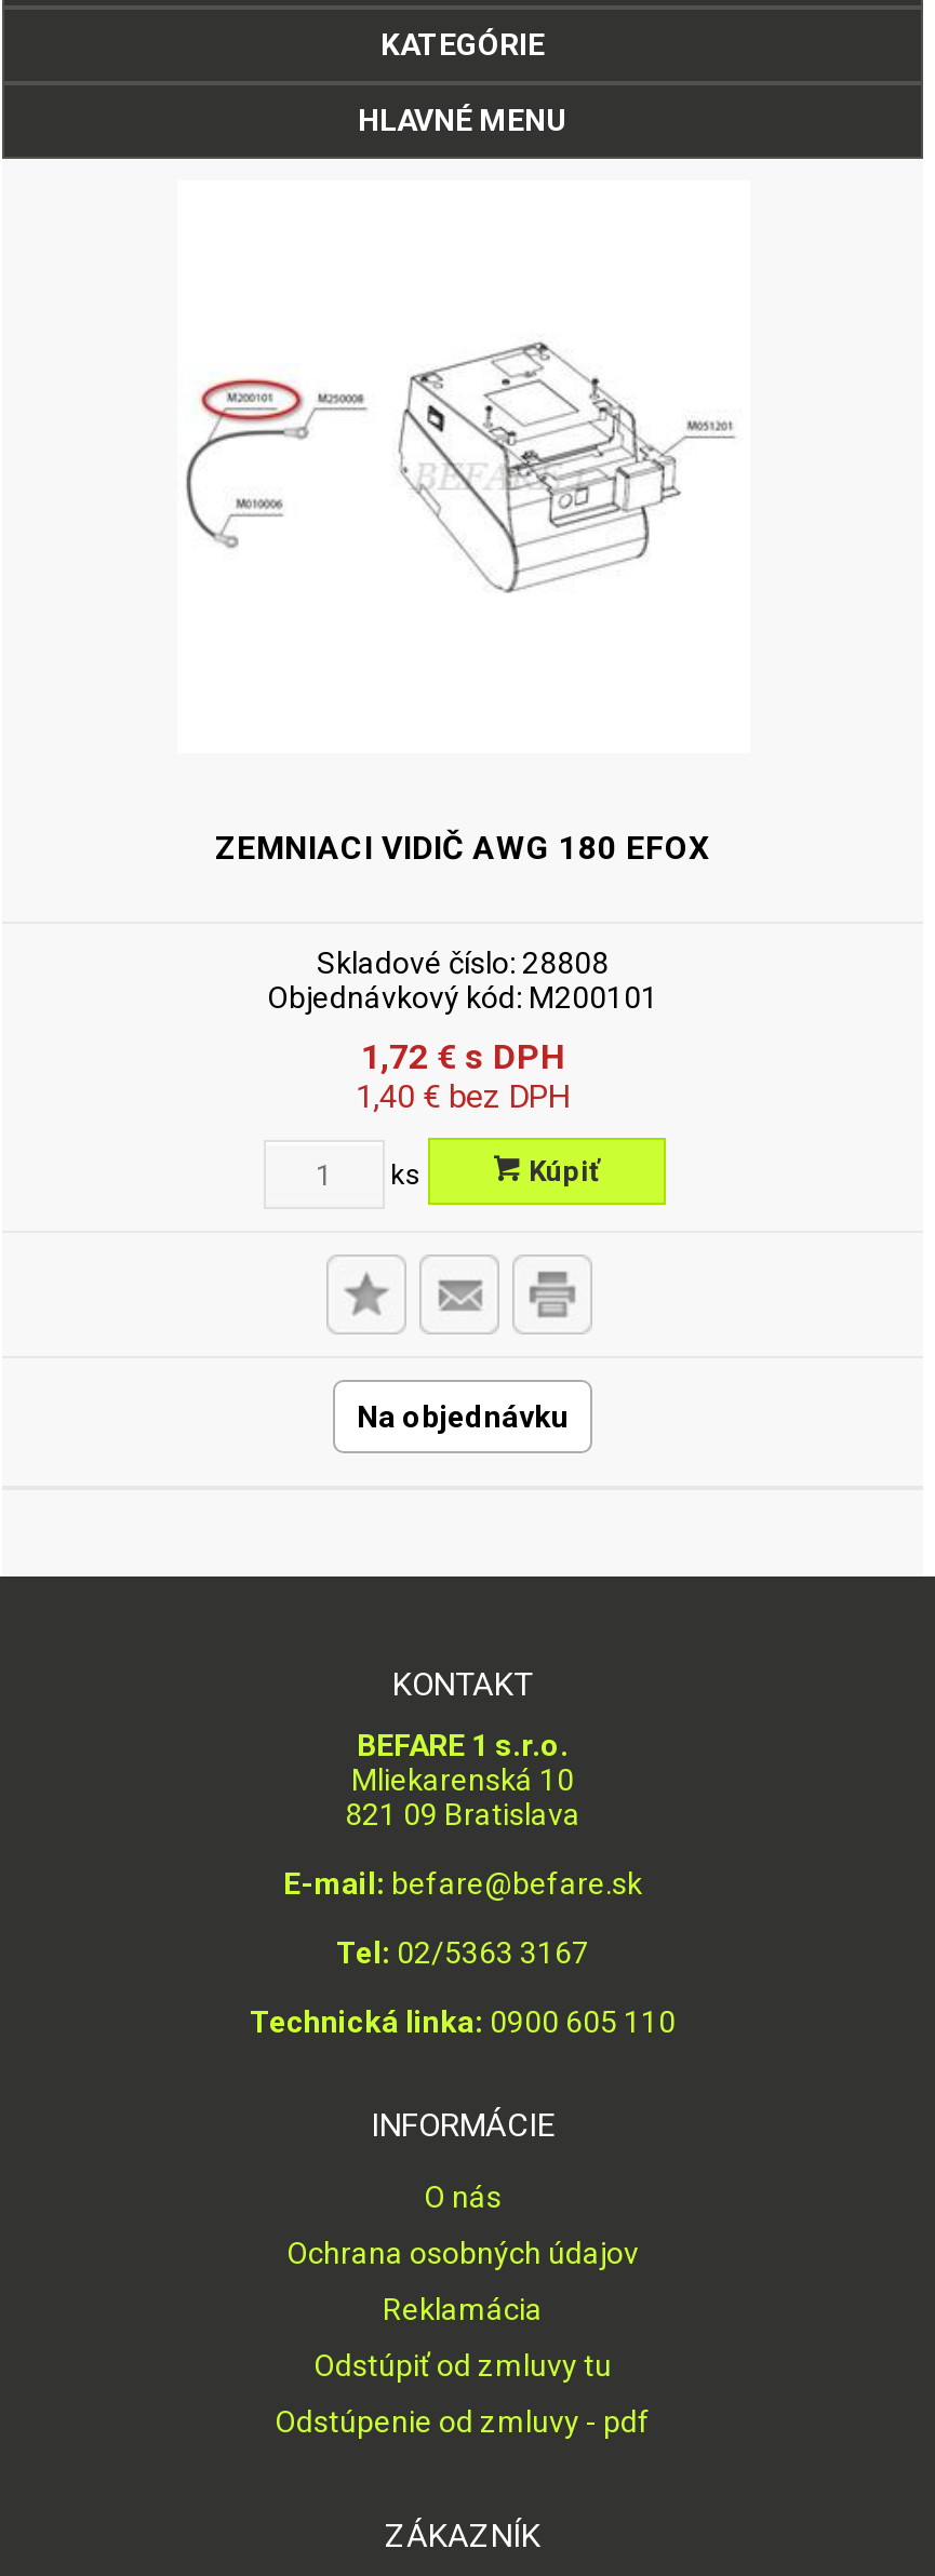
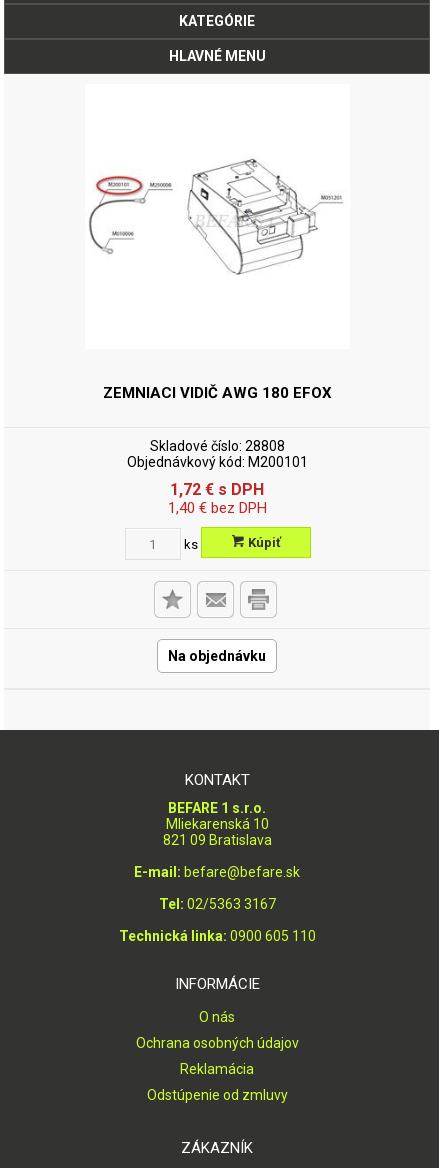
[275,2348,651,2439] Odstúpiť od zmluvy tu | Odstúpenie od zmluvy - pdf -> [146,1087,287,1103] Odstúpenie od zmluvy

